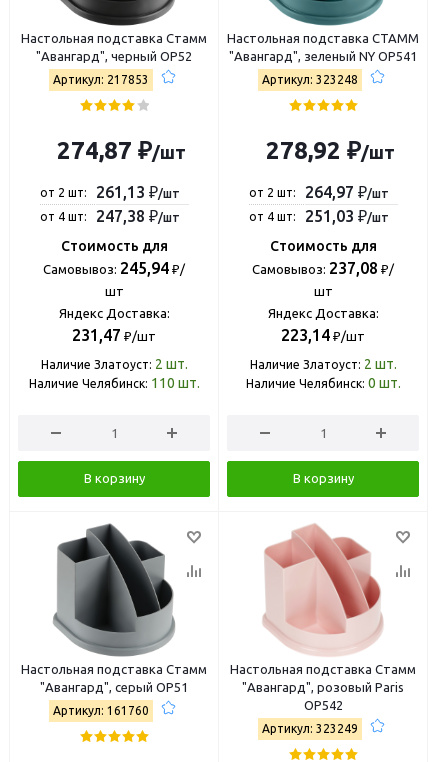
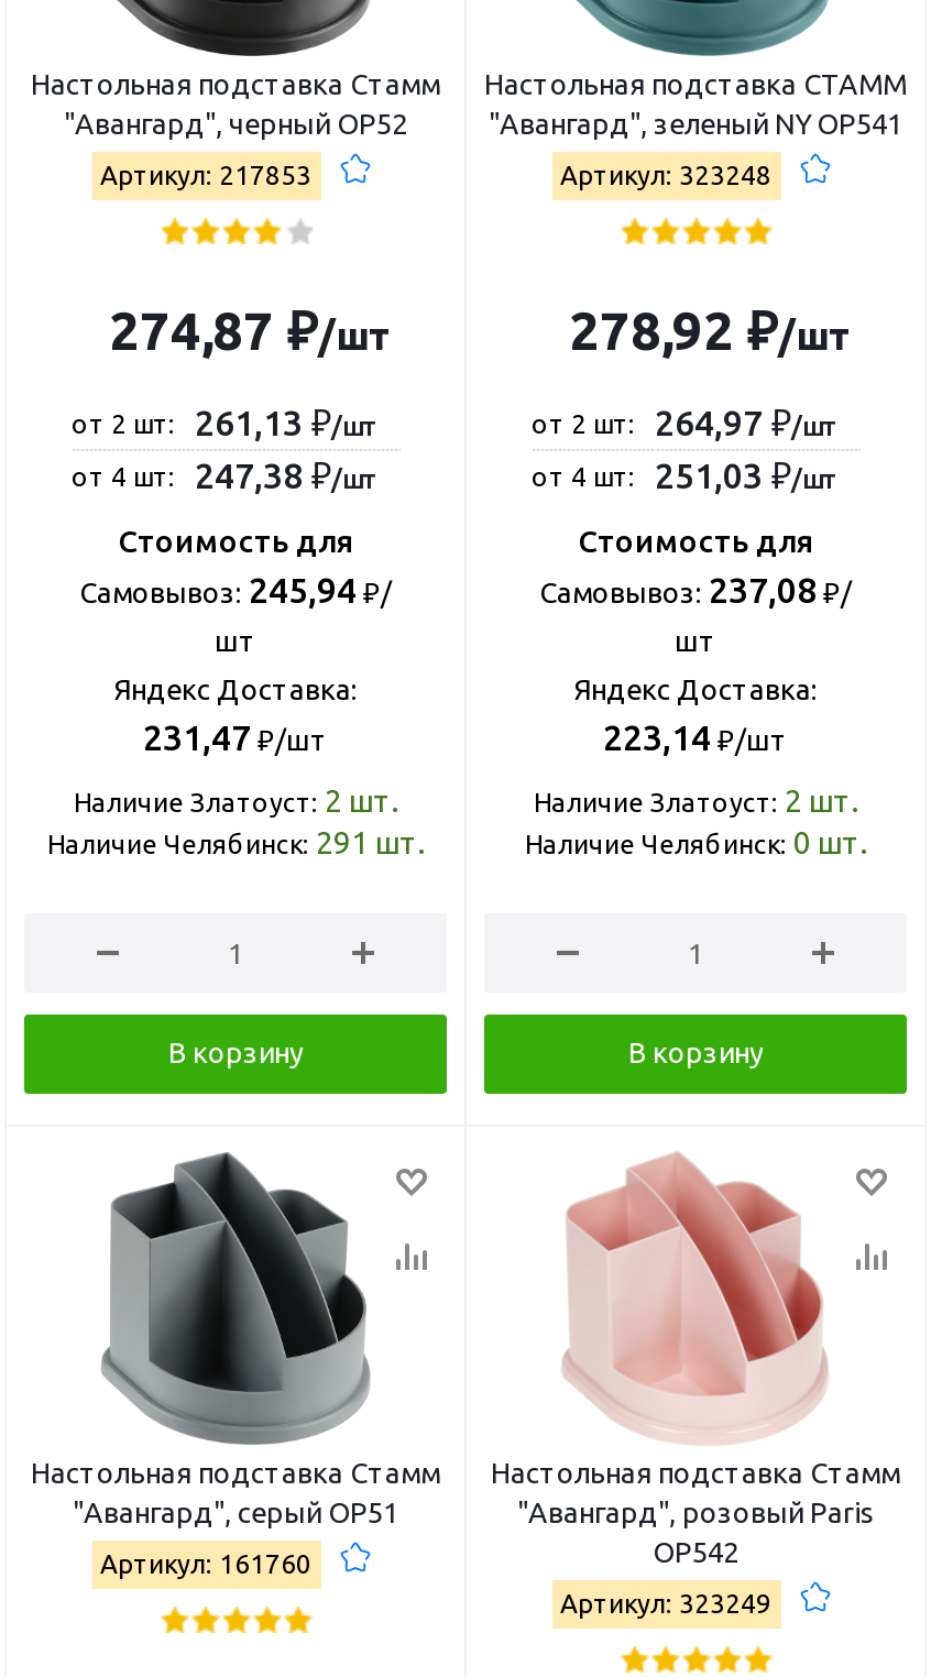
[28,375,199,391] Наличие Челябинск: 110 шт. -> [47,824,424,860] Наличие Челябинск: 291 шт.

